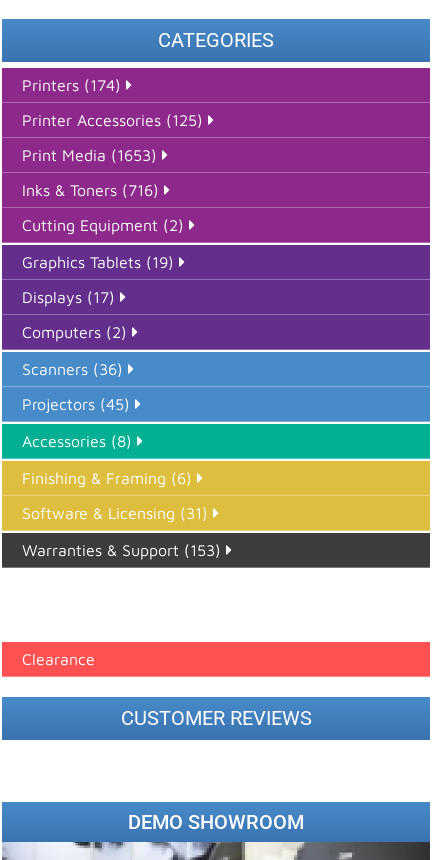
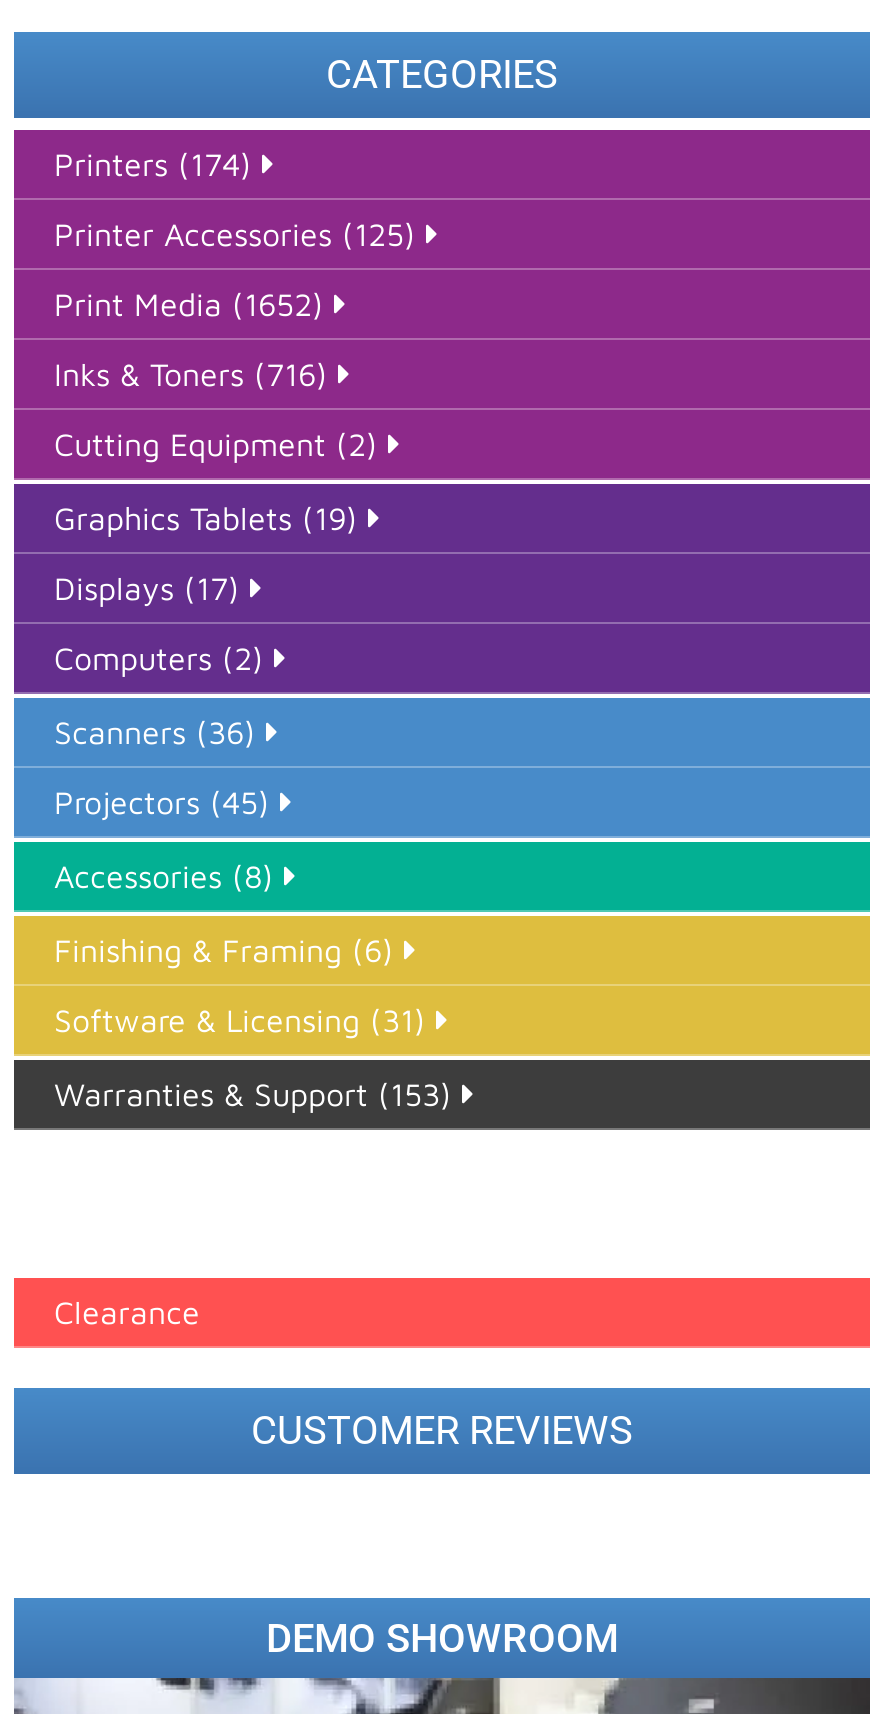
[22,146,162,164] Print Media (1653) -> [54,285,334,321] Print Media (1652)

